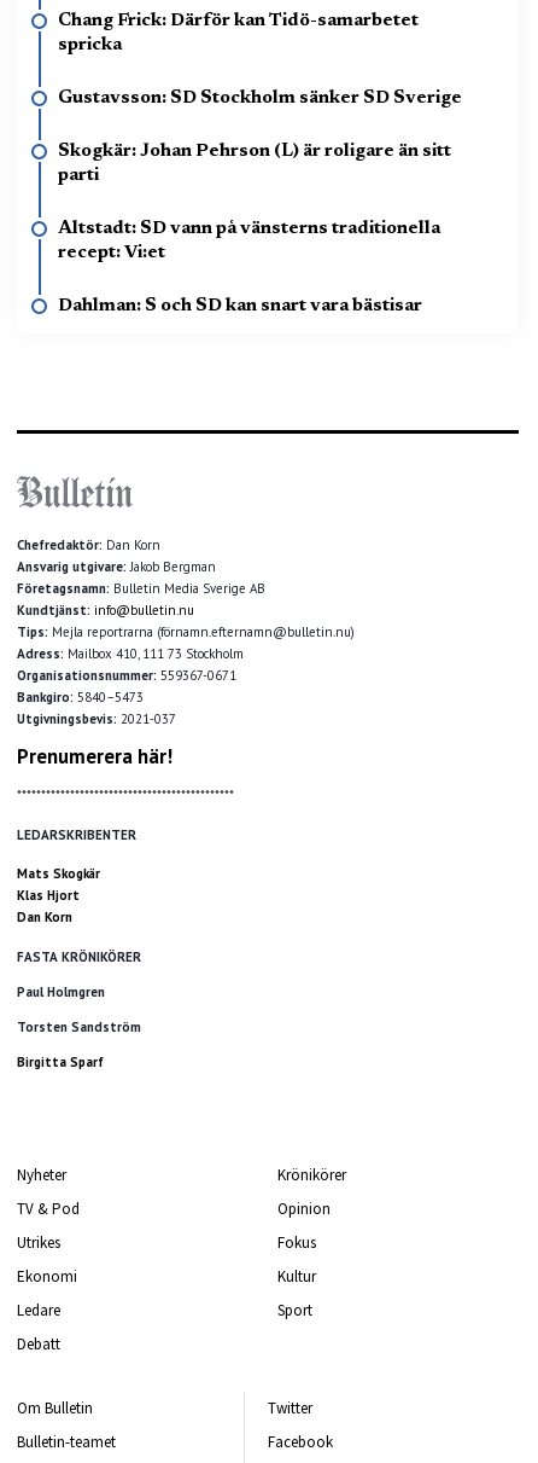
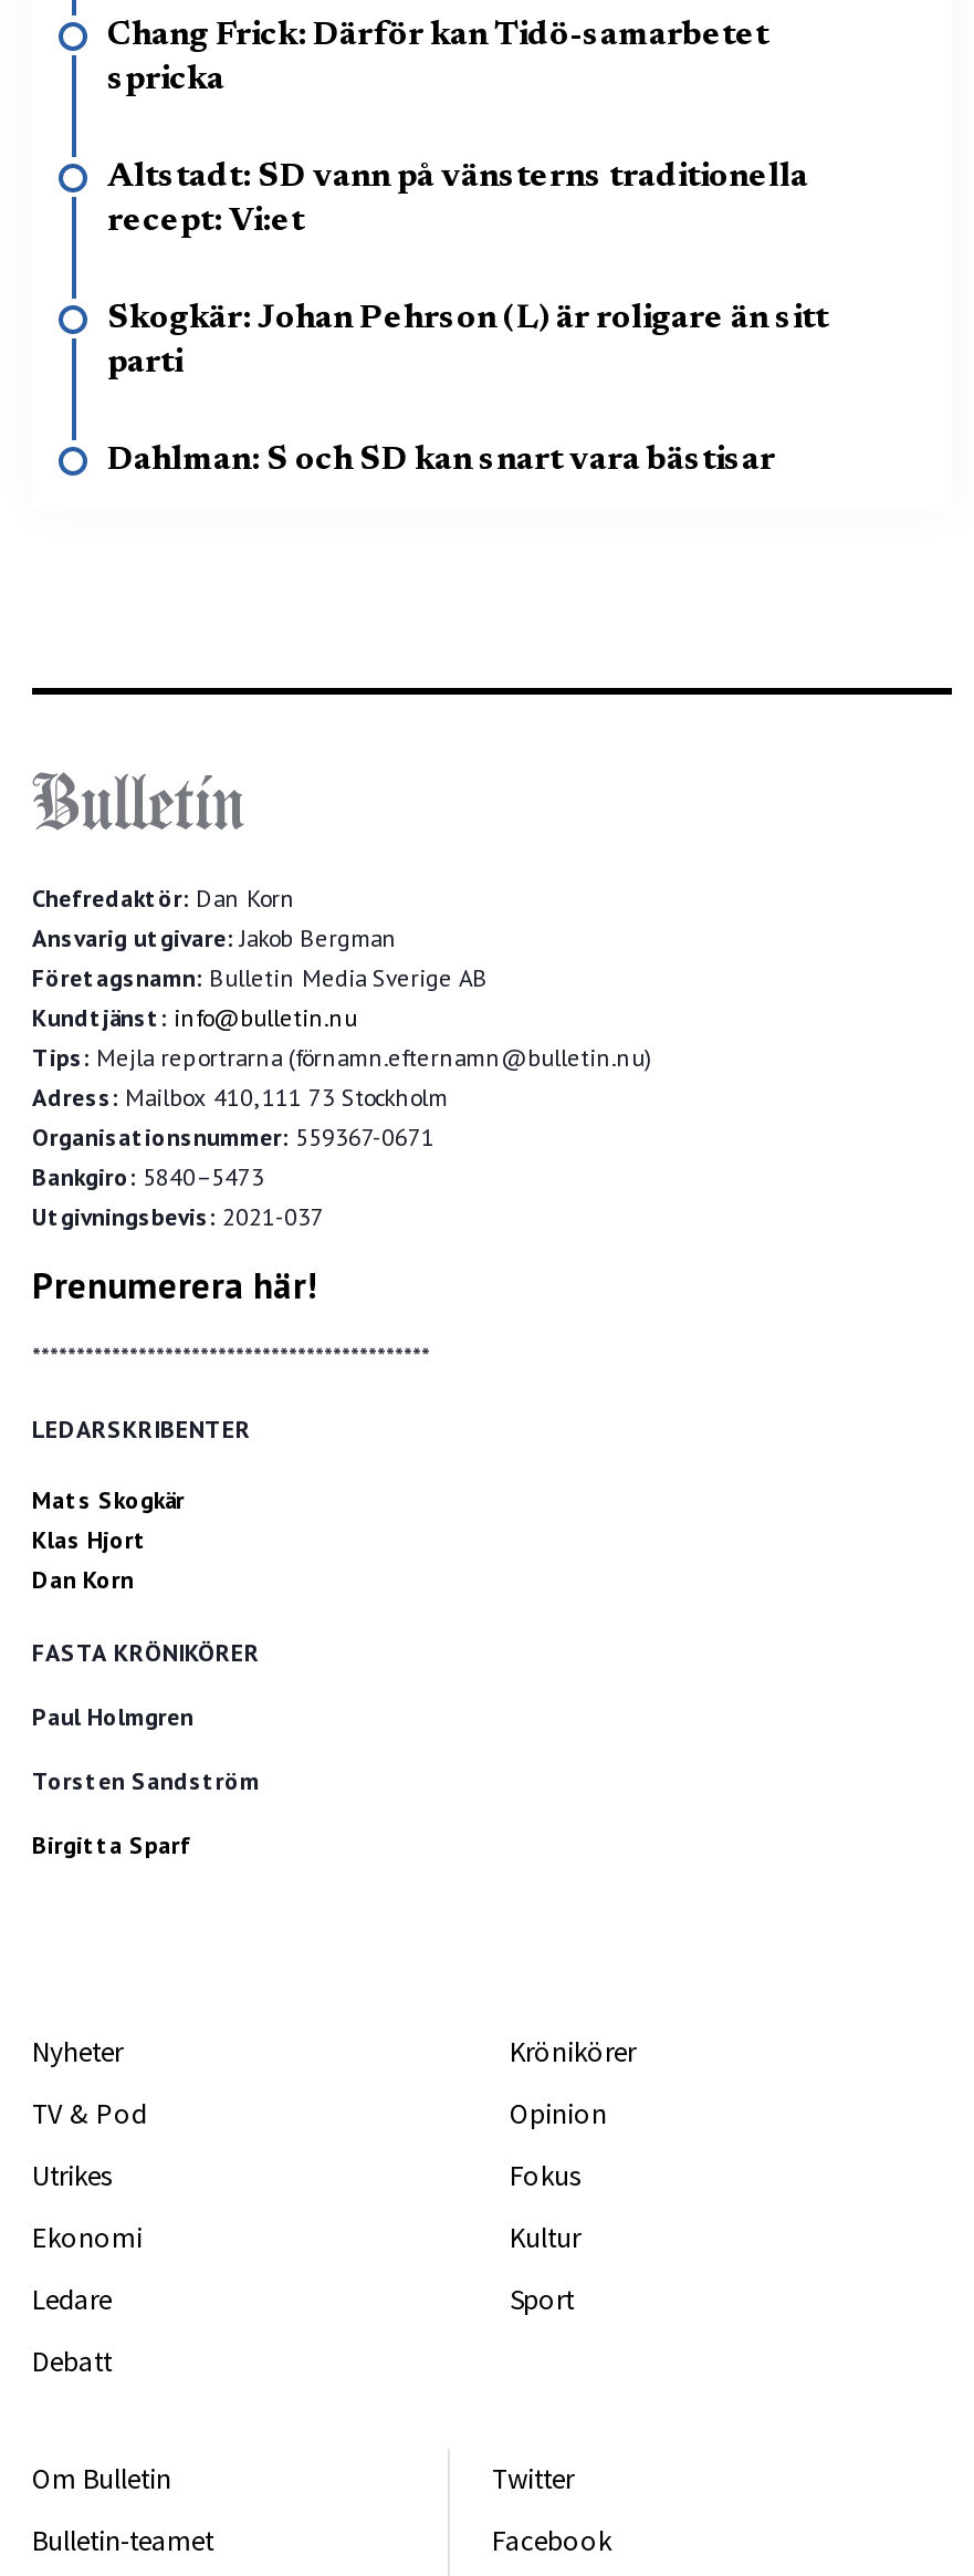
[58,89,462,107] Gustavsson: SD Stockholm sänker SD Sverige -> none
moved [58,142,451,184] -> [107,302,828,379]: Skogkär: Johan Pehrson (L) är roligare än sitt | parti
moved [58,219,440,262] -> [107,160,808,238]: Altstadt: SD vann på vänsterns traditionella | recept: Vi:et

